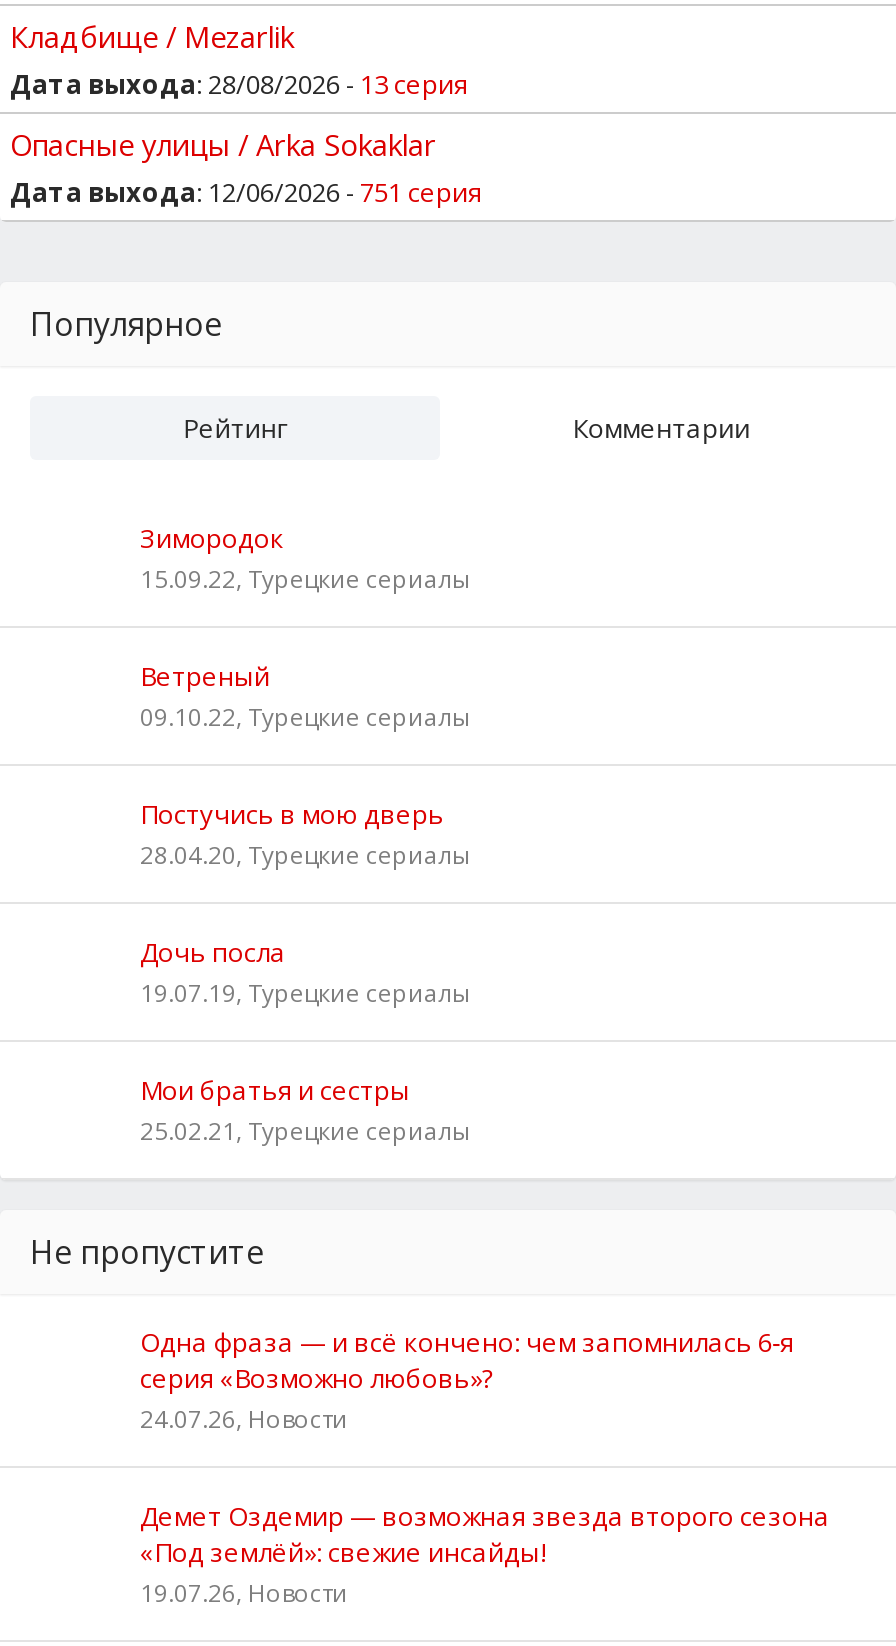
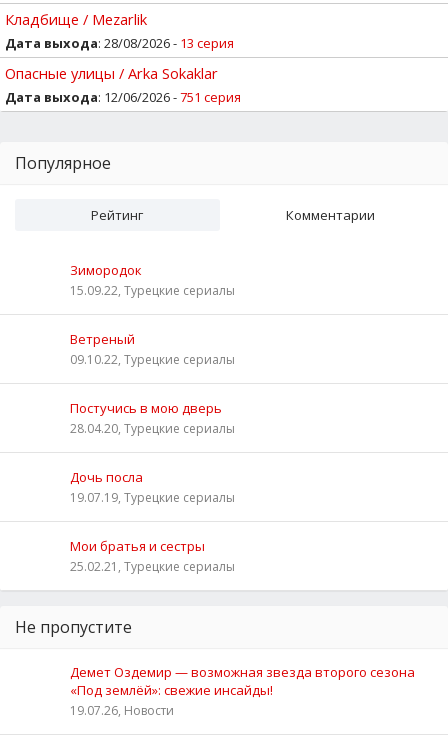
[140,1324,794,1436] Одна фраза — и всё кончено: чем запомнилась 6‑я | серия «Возможно любовь»? | 24.07.26, Новости -> none

